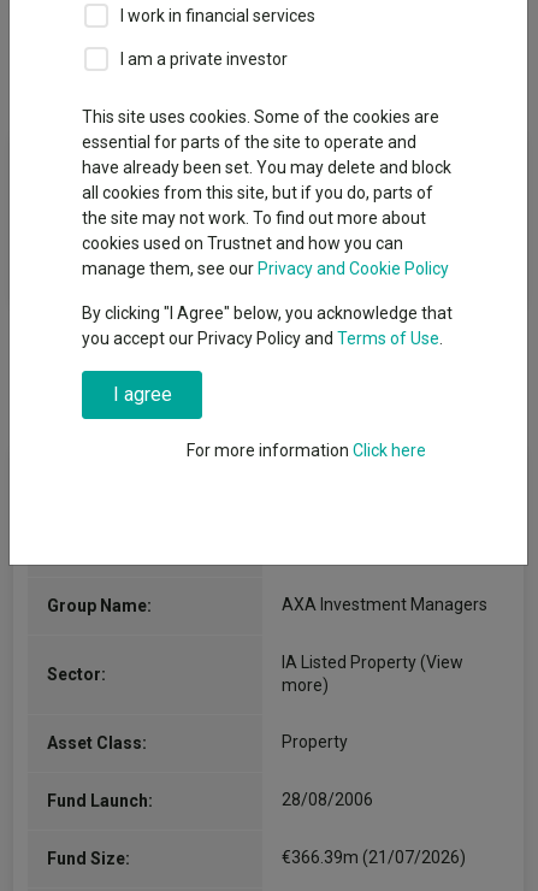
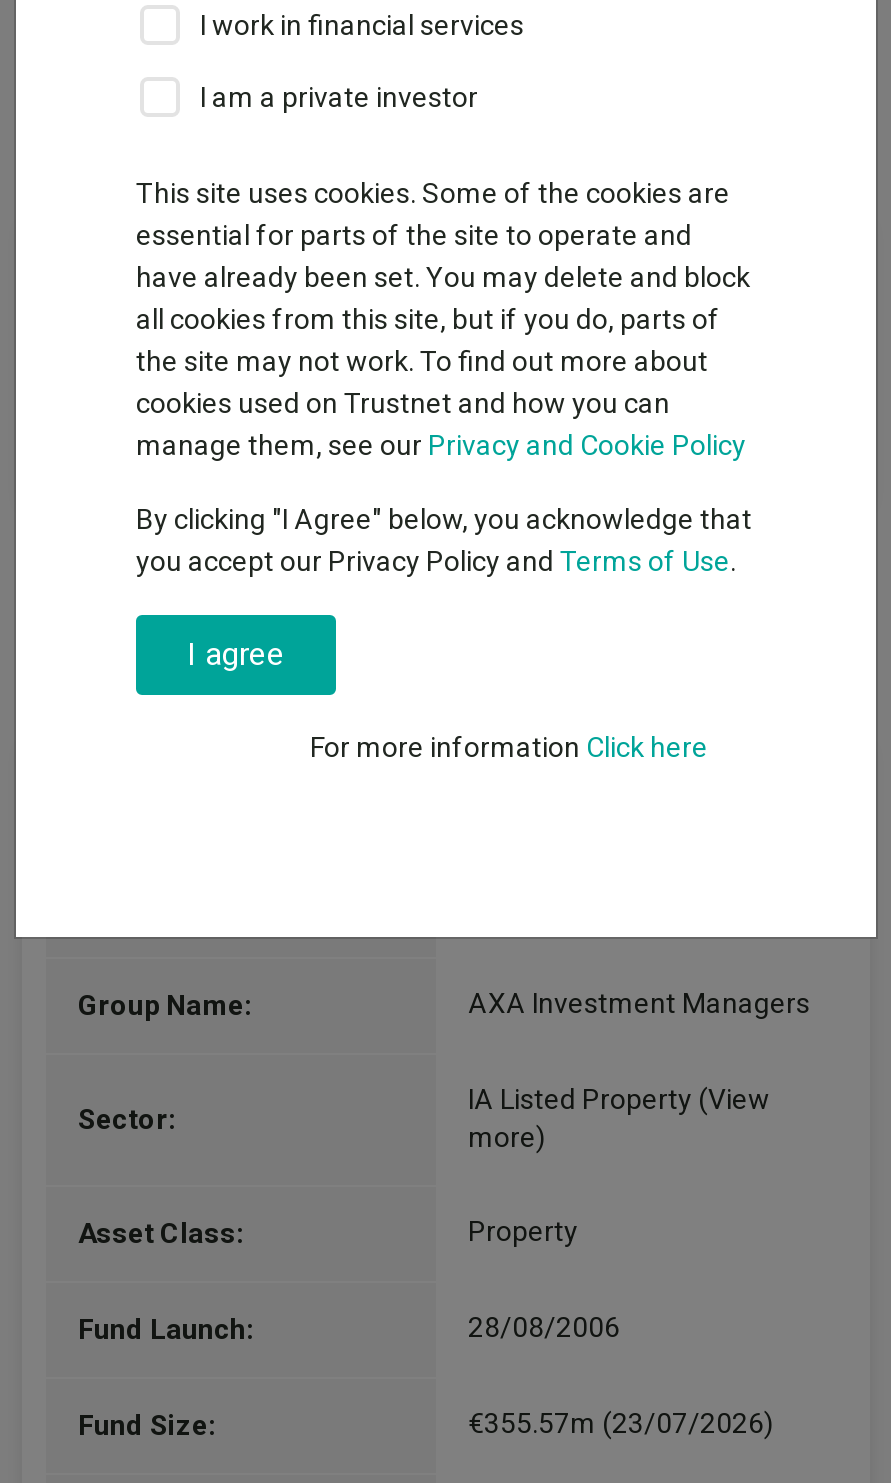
[282,848,466,867] €366.39m (21/07/2026) -> [468,1407,774,1439] €355.57m (23/07/2026)

